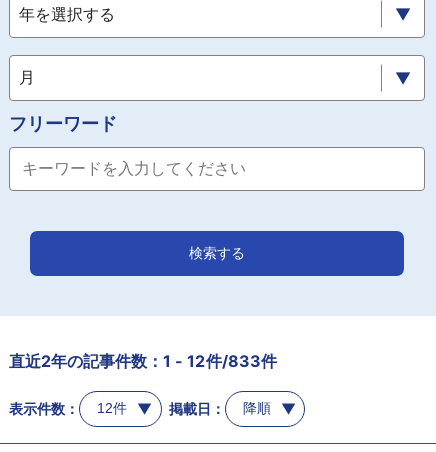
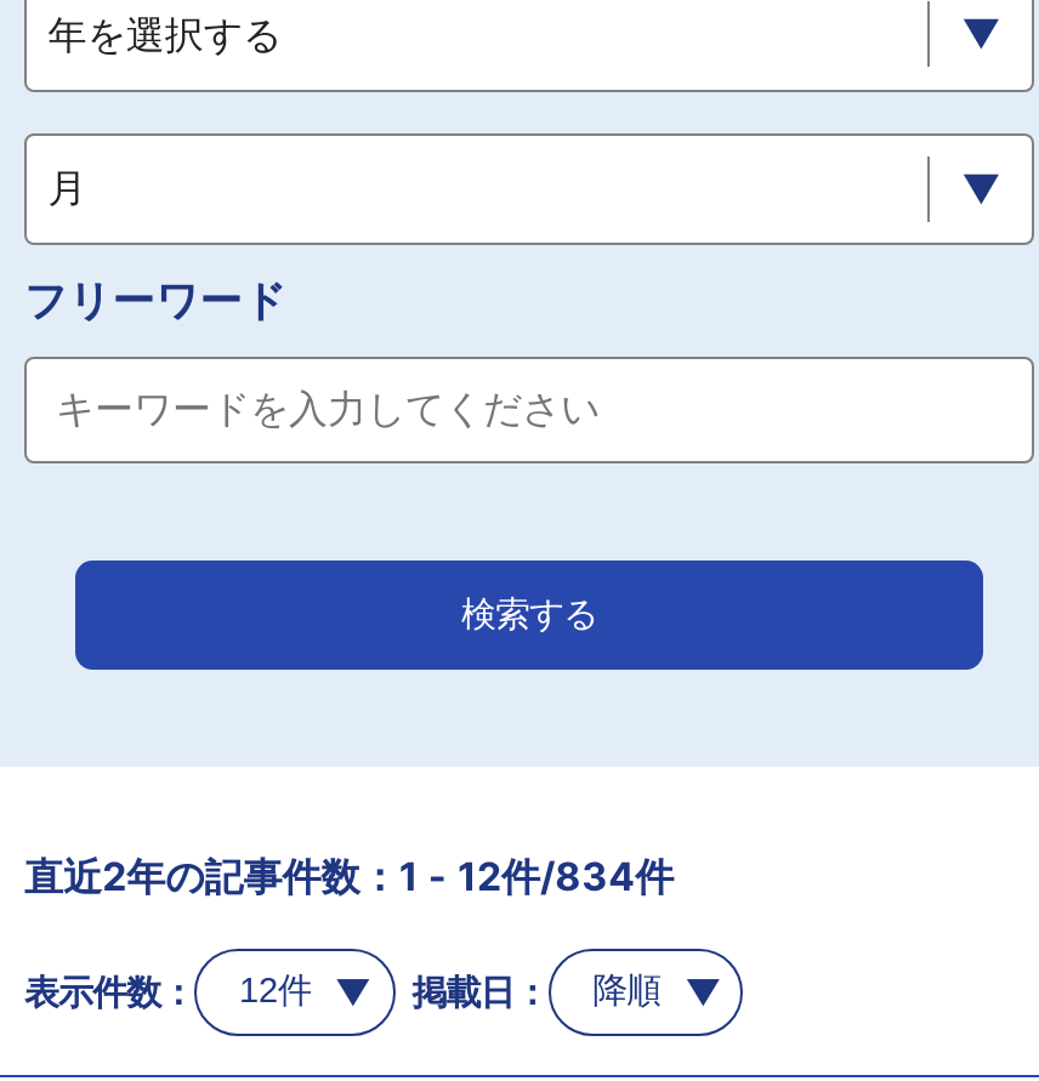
[9,351,277,371] 直近2年の記事件数：1 - 12件/833件 -> [24,851,674,899] 直近2年の記事件数：1 - 12件/834件

